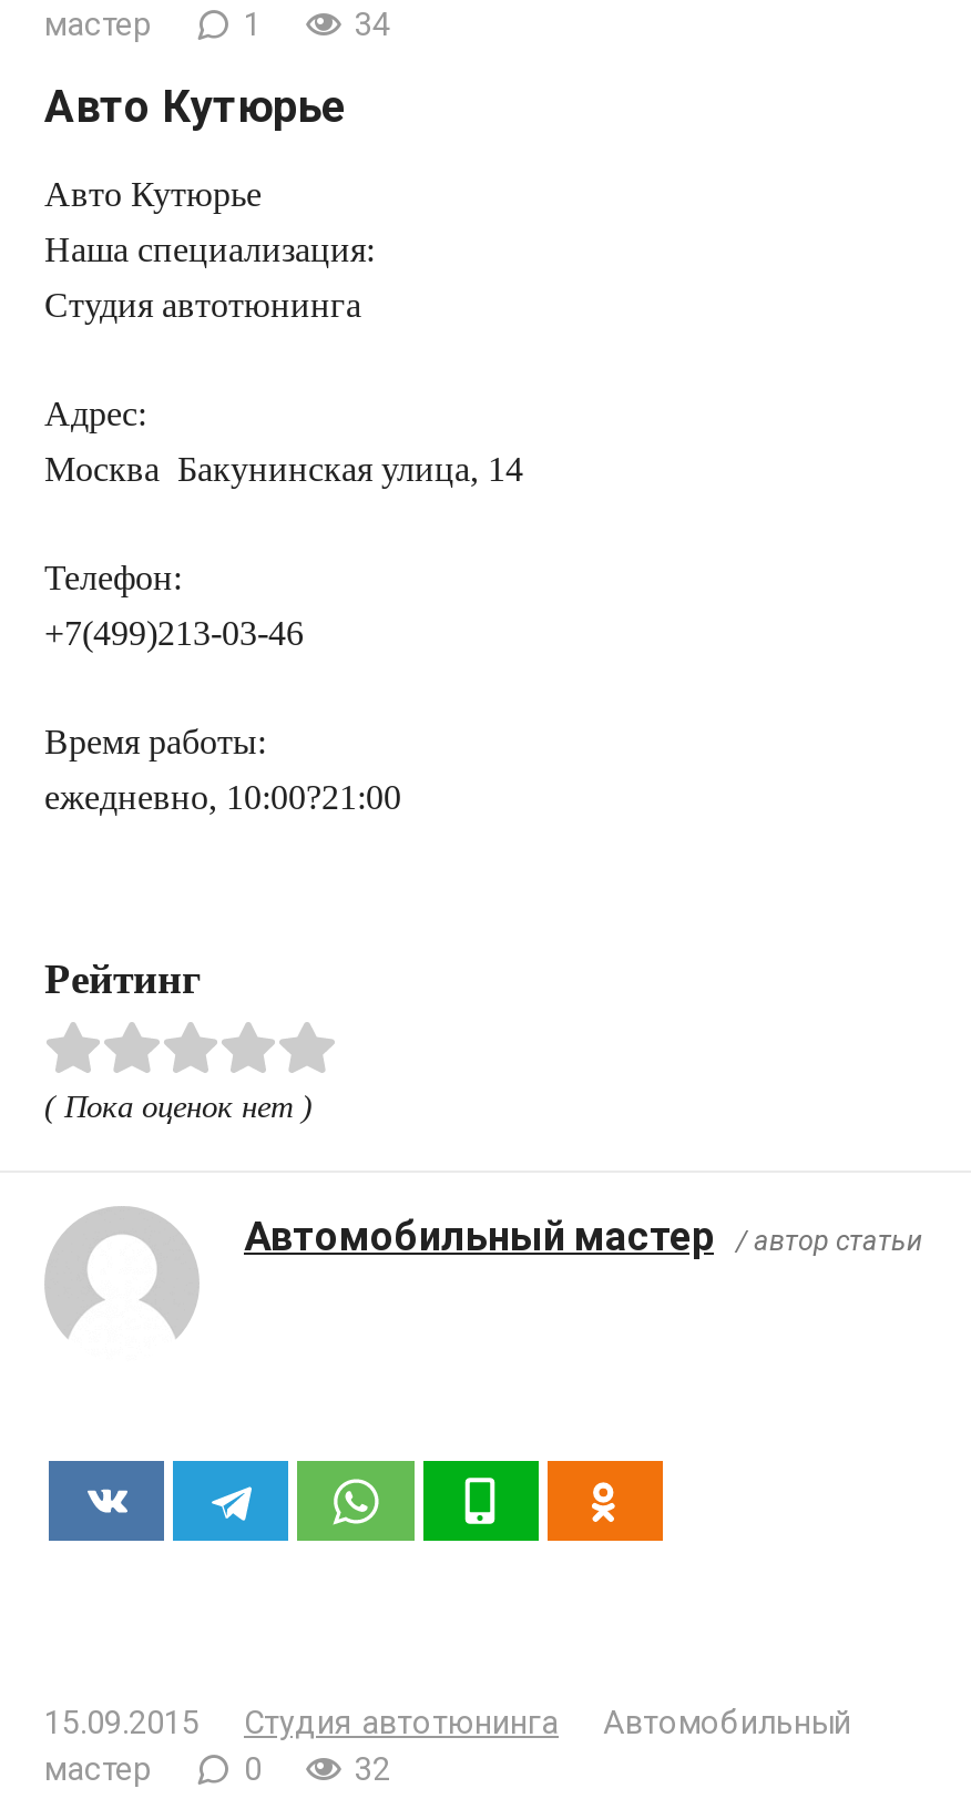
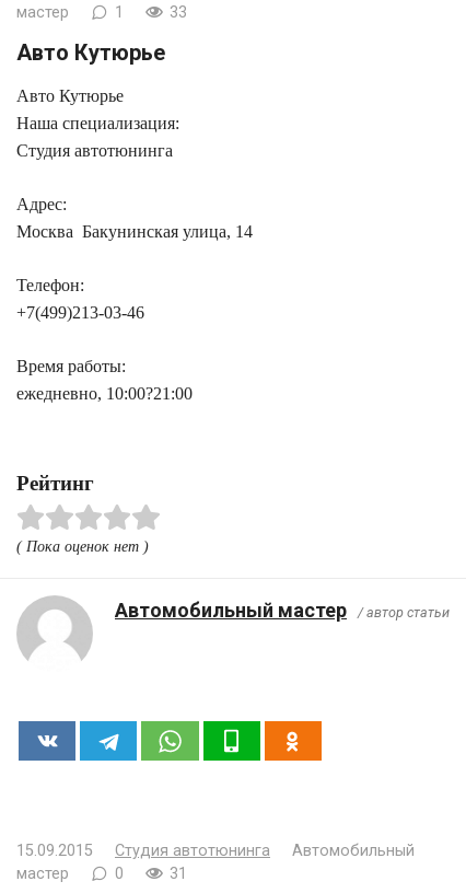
[355,7,390,44] 34 -> [170,3,187,22] 33
[355,1752,390,1790] 32 -> [170,865,187,883] 31

